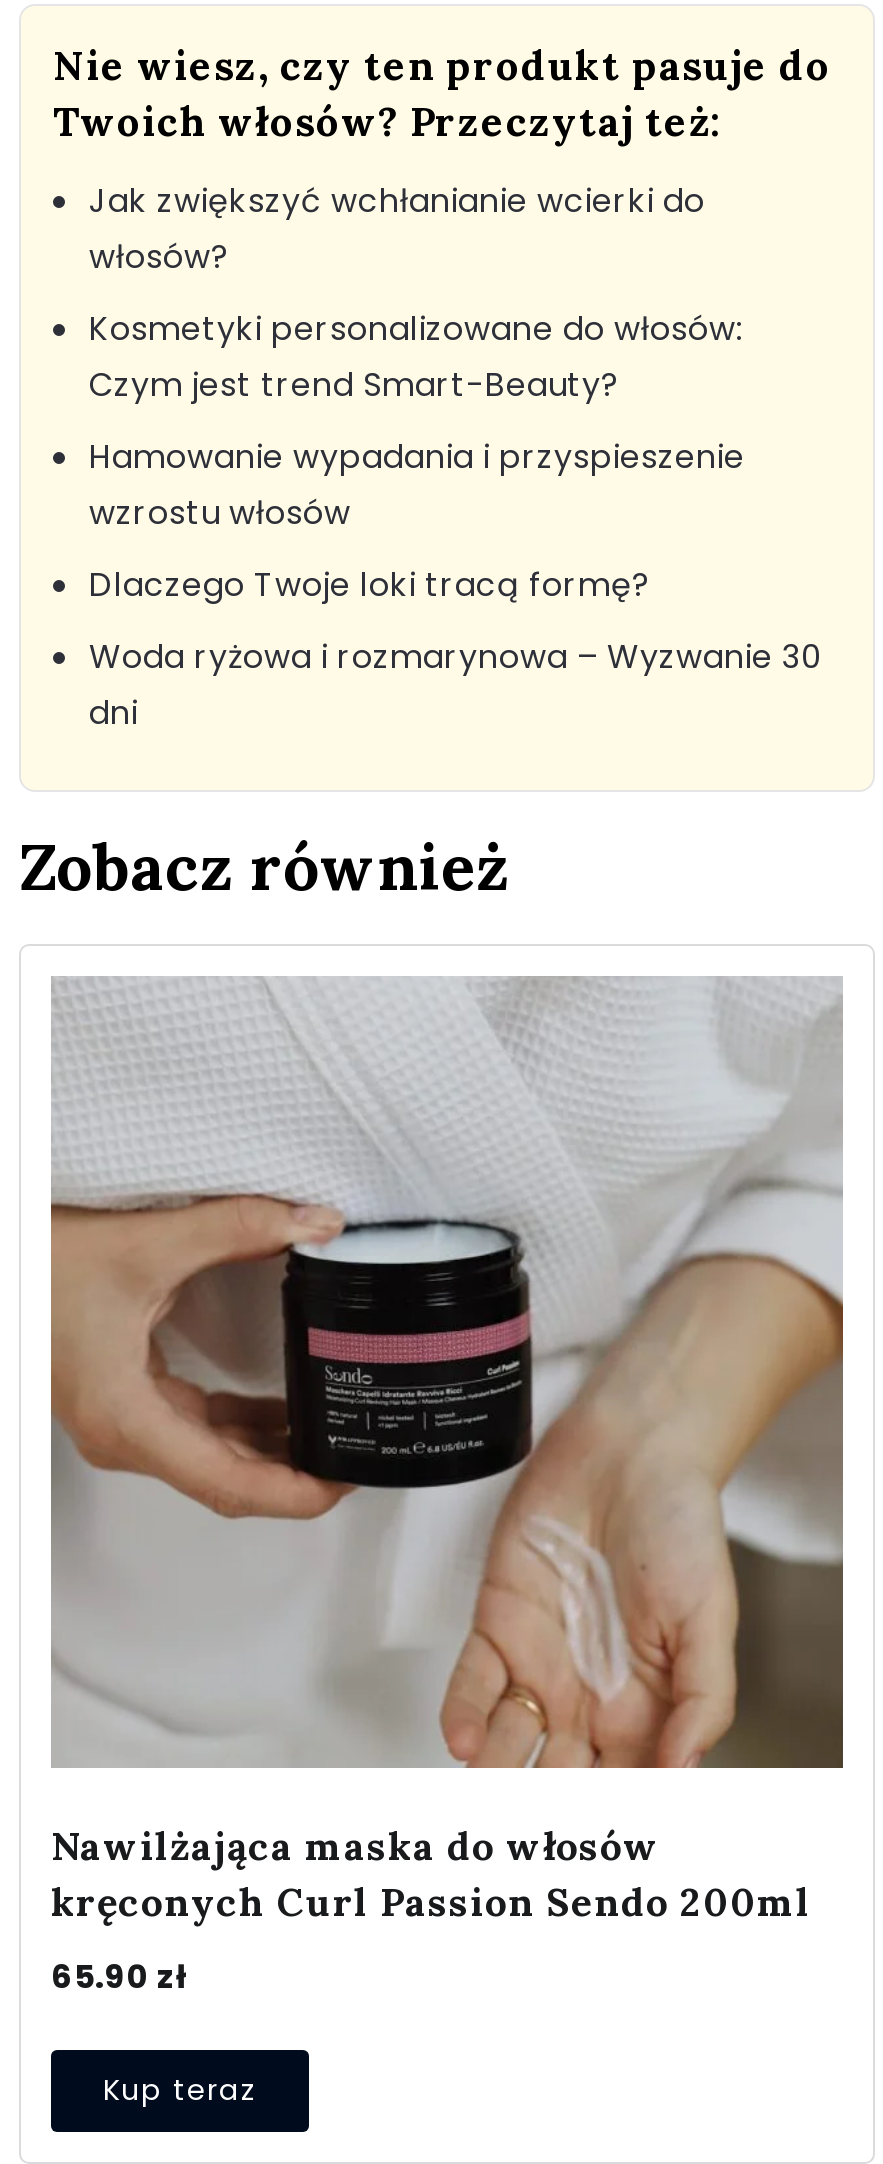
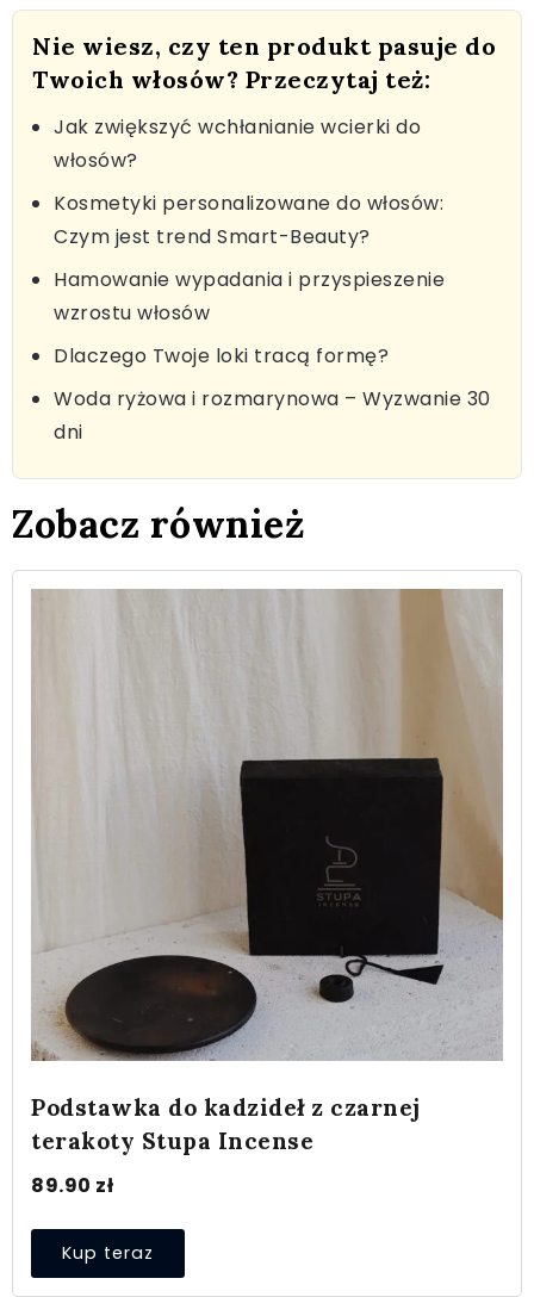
[51,978,843,1927] [image] | Nawilżająca maska do włosów | kręconych Curl Passion Sendo 200ml -> [31,589,503,1156] [image] | Podstawka do kadzideł z czarnej | terakoty Stupa Incense
[51,1954,187,2000] 65.90 zł -> [31,1172,113,1199] 89.90 zł

